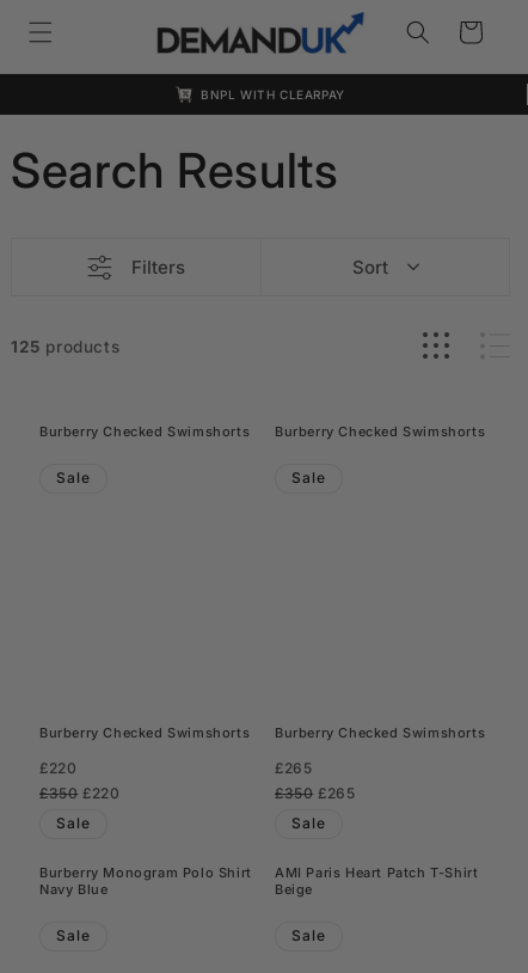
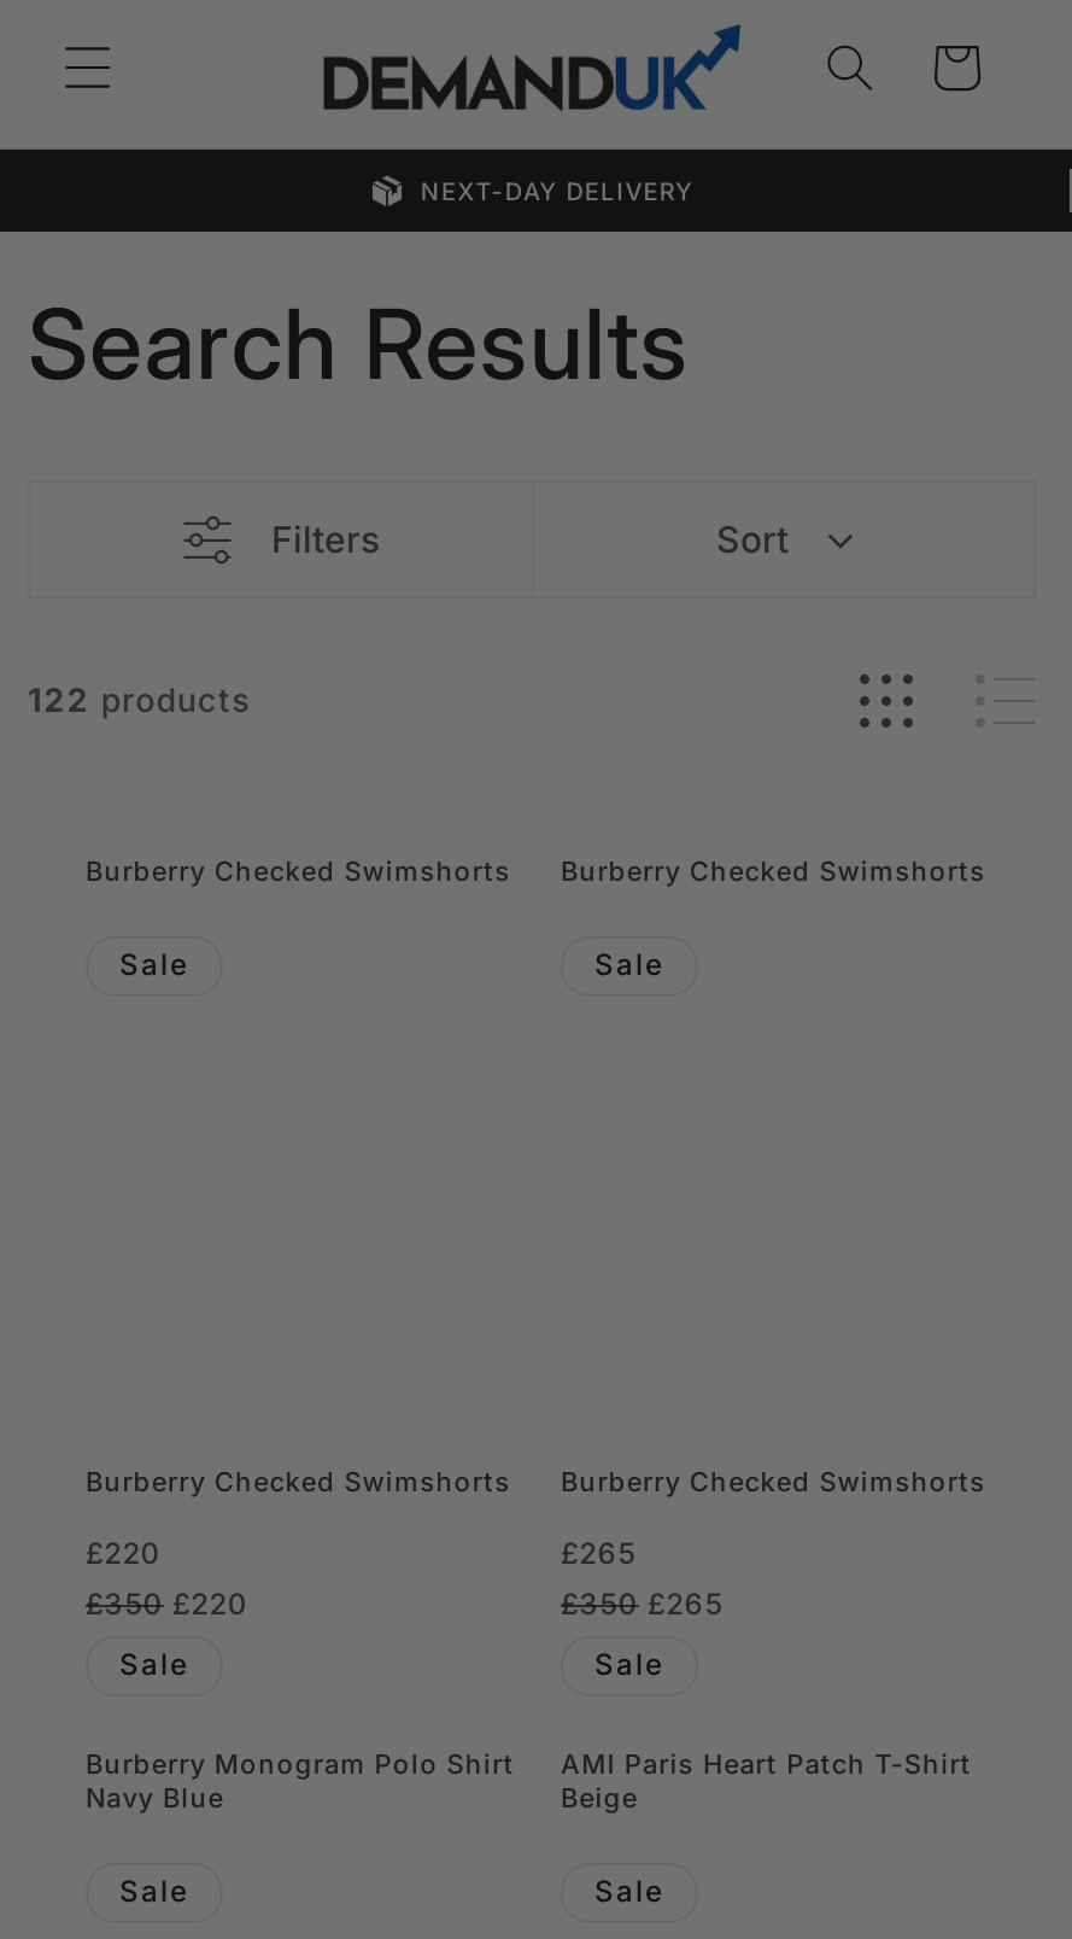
[201,87,345,101] BNPL WITH CLEARPAY -> [421,177,694,206] NEXT-DAY DELIVERY
[11,337,120,356] 125 products -> [28,681,250,720] 122 products

